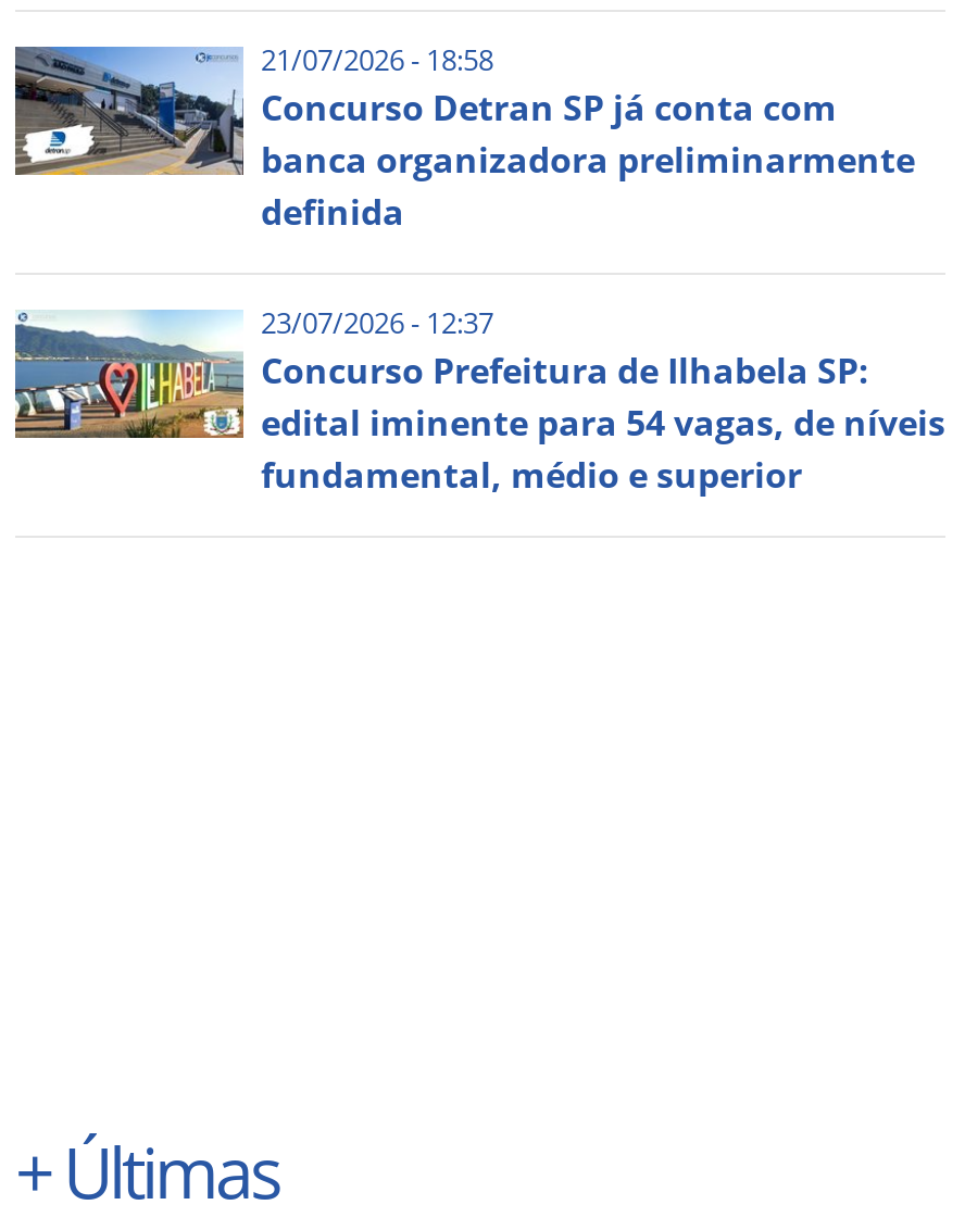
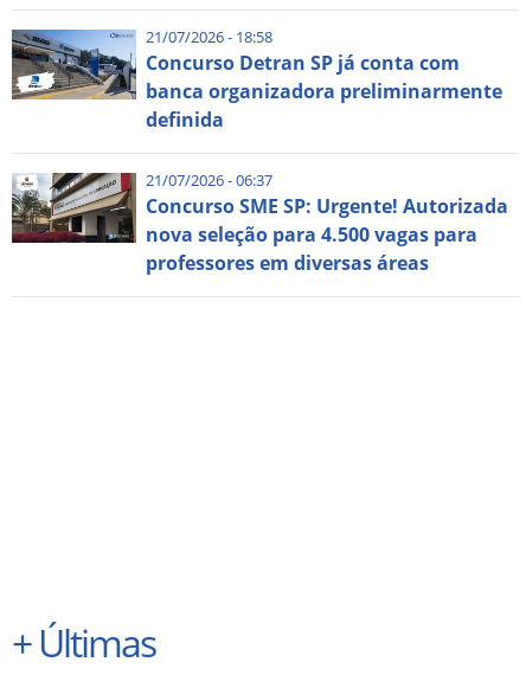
[13,303,945,499] [image] | 23/07/2026 - 12:37 | Concurso Prefeitura de Ilhabela SP: | edital iminente para 54 vagas, de níveis | fundamental, médio e superior -> [11,169,508,276] [image] | 21/07/2026 - 06:37 | Concurso SME SP: Urgente! Autorizada | nova seleção para 4.500 vagas para | professores em diversas áreas

